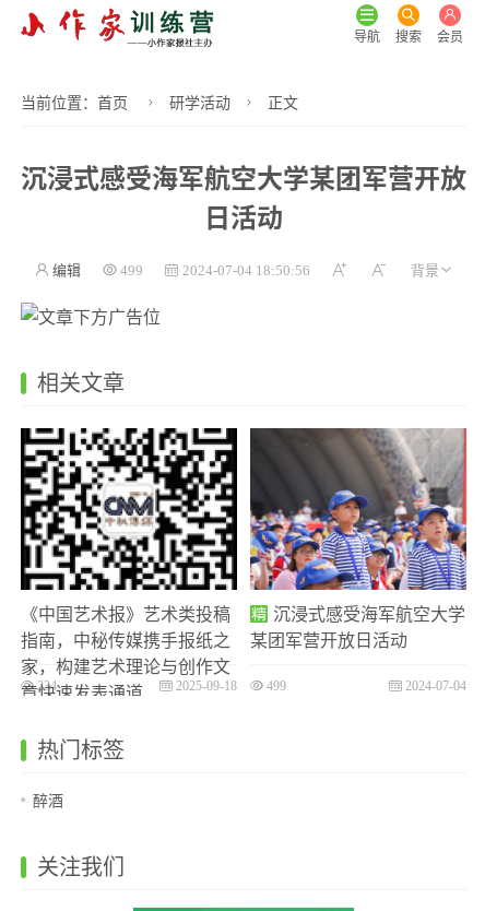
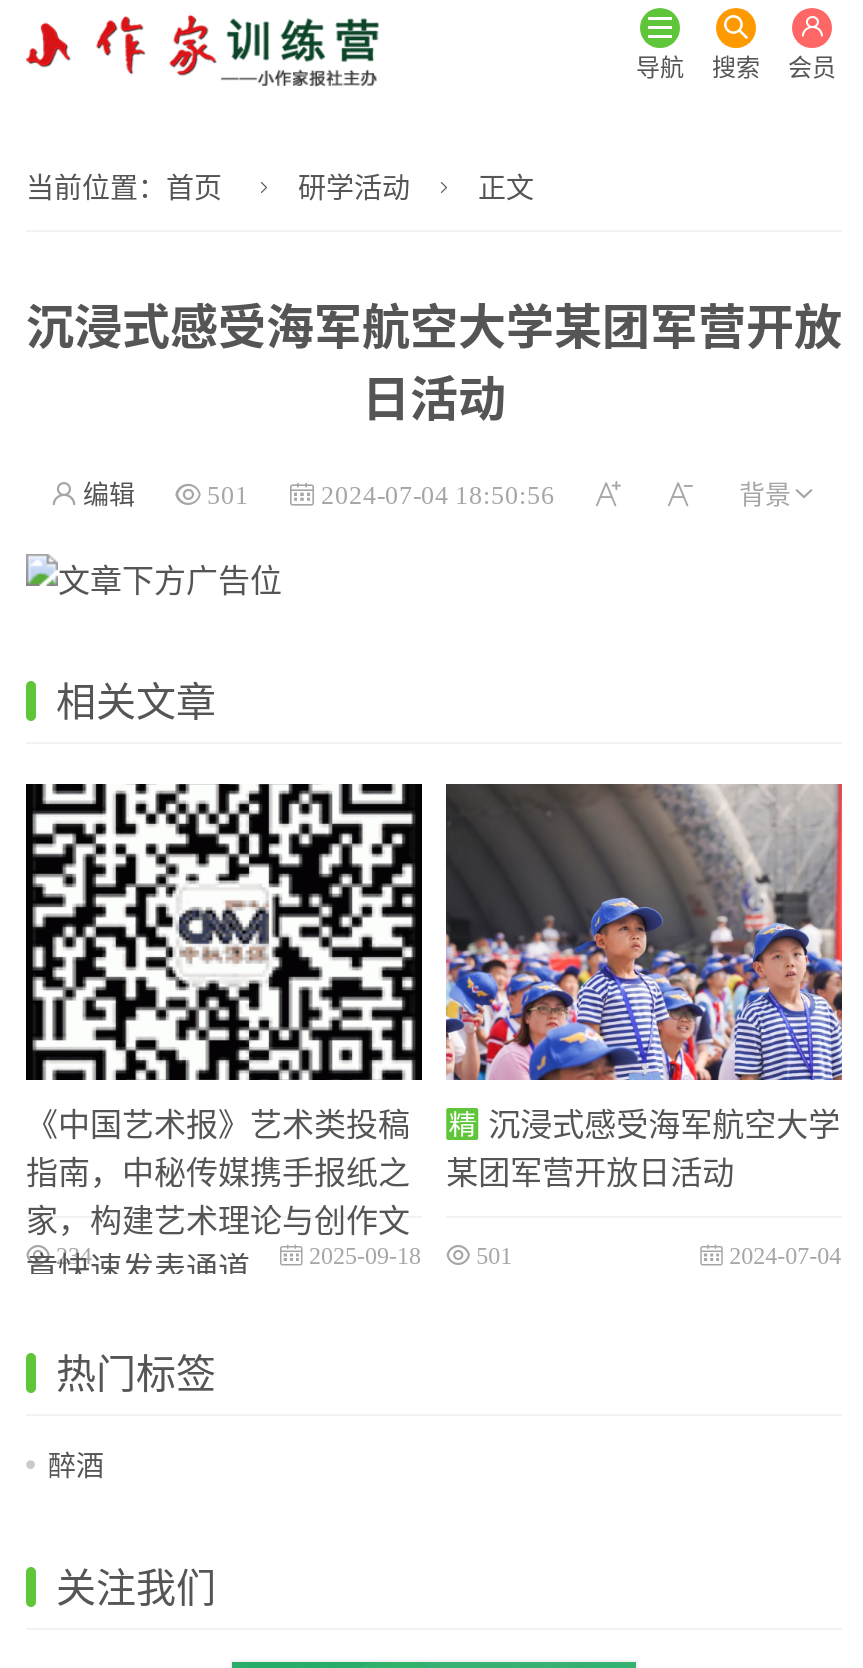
[120,263,143,277] 499 -> [207,482,249,508] 501
[267,678,286,693] 499 -> [476,1242,512,1268] 501

